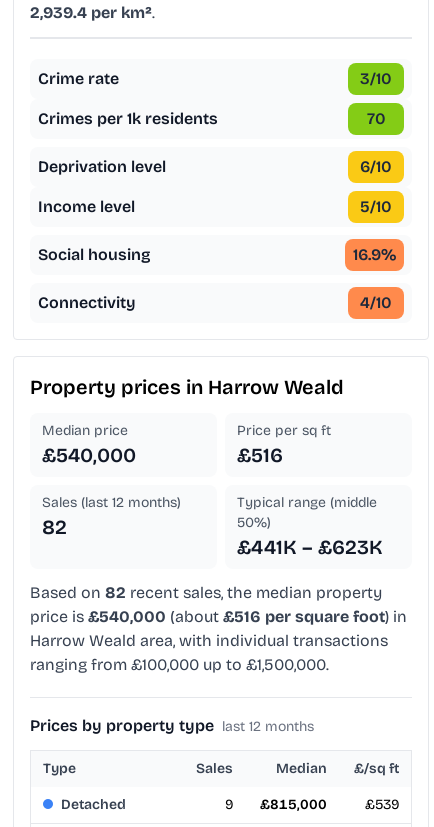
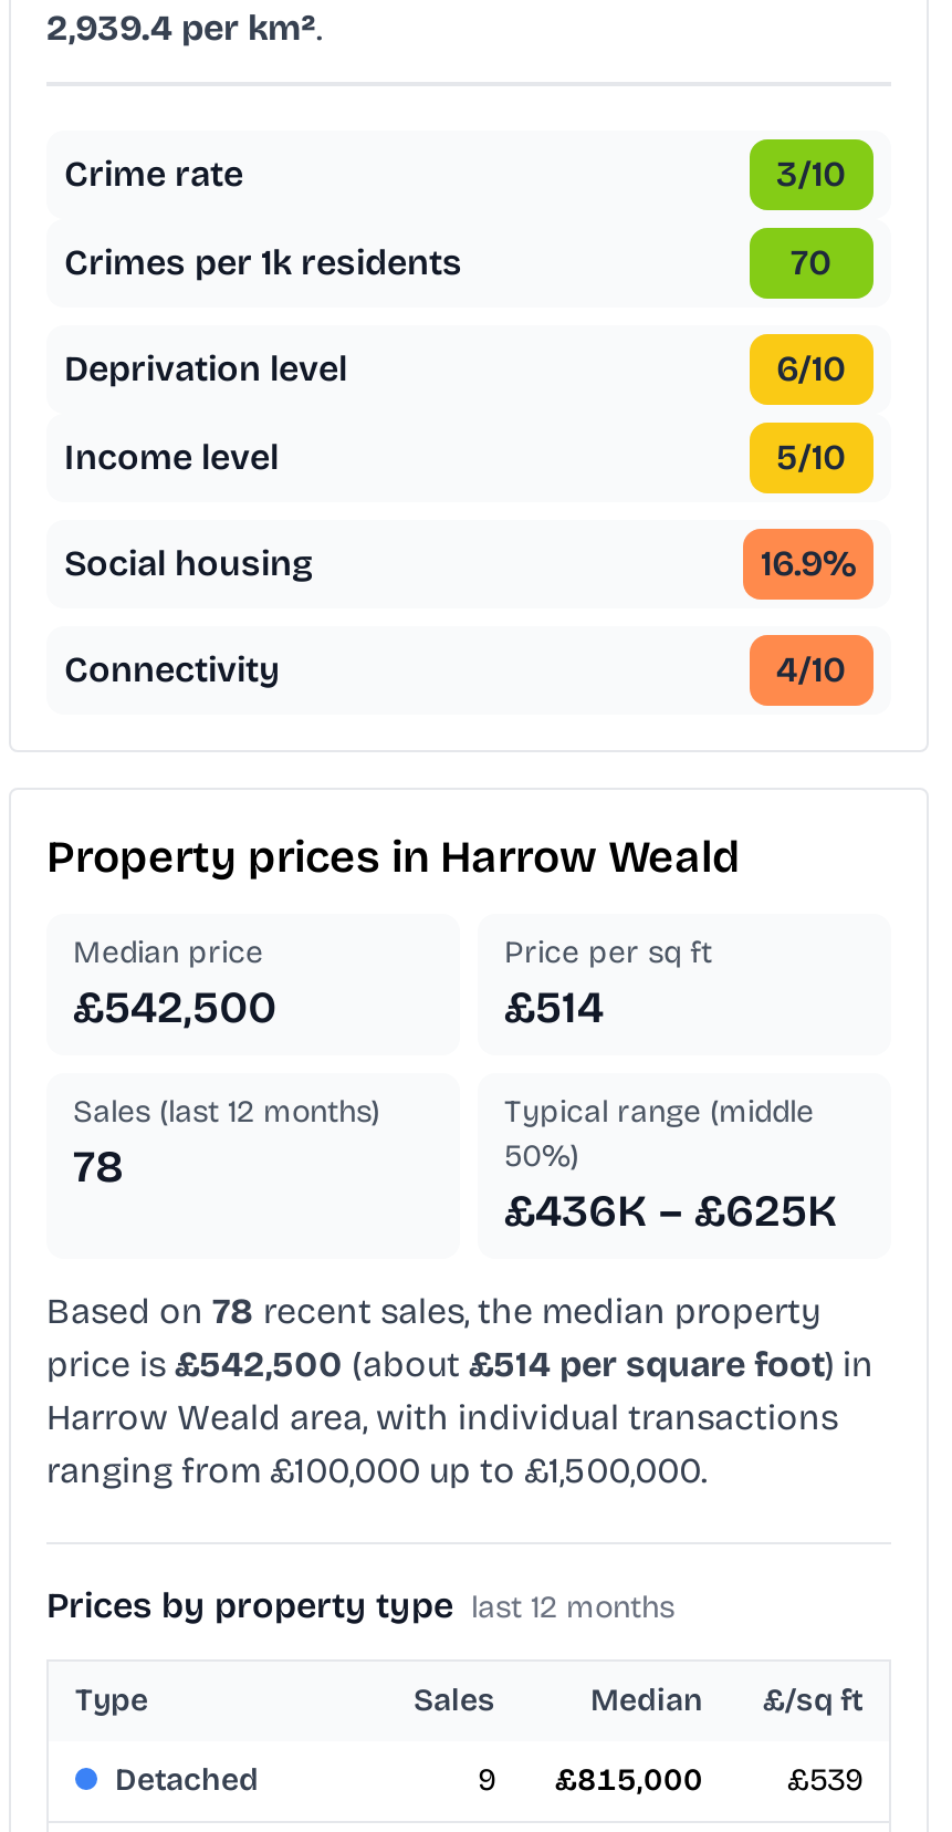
[42,443,136,467] £540,000 -> [73,981,276,1034] £542,500
[237,443,283,467] £516 -> [504,981,604,1034] £514
[42,515,67,539] 82 -> [73,1140,124,1193] 78
[237,535,383,559] £441K – £623K -> [504,1185,838,1238] £436K – £625K
[30,583,407,626] Based on 82 recent sales, the median property | price is £540,000 (about £516 per square foot) in -> [46,1291,873,1386] Based on 78 recent sales, the median property | price is £542,500 (about £514 per square foot) in

